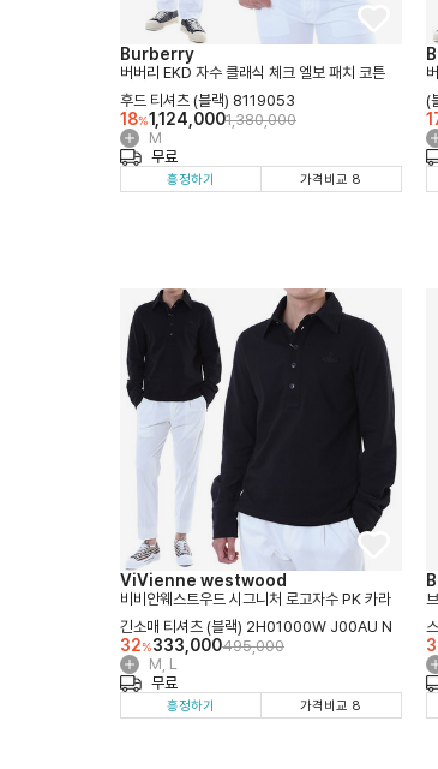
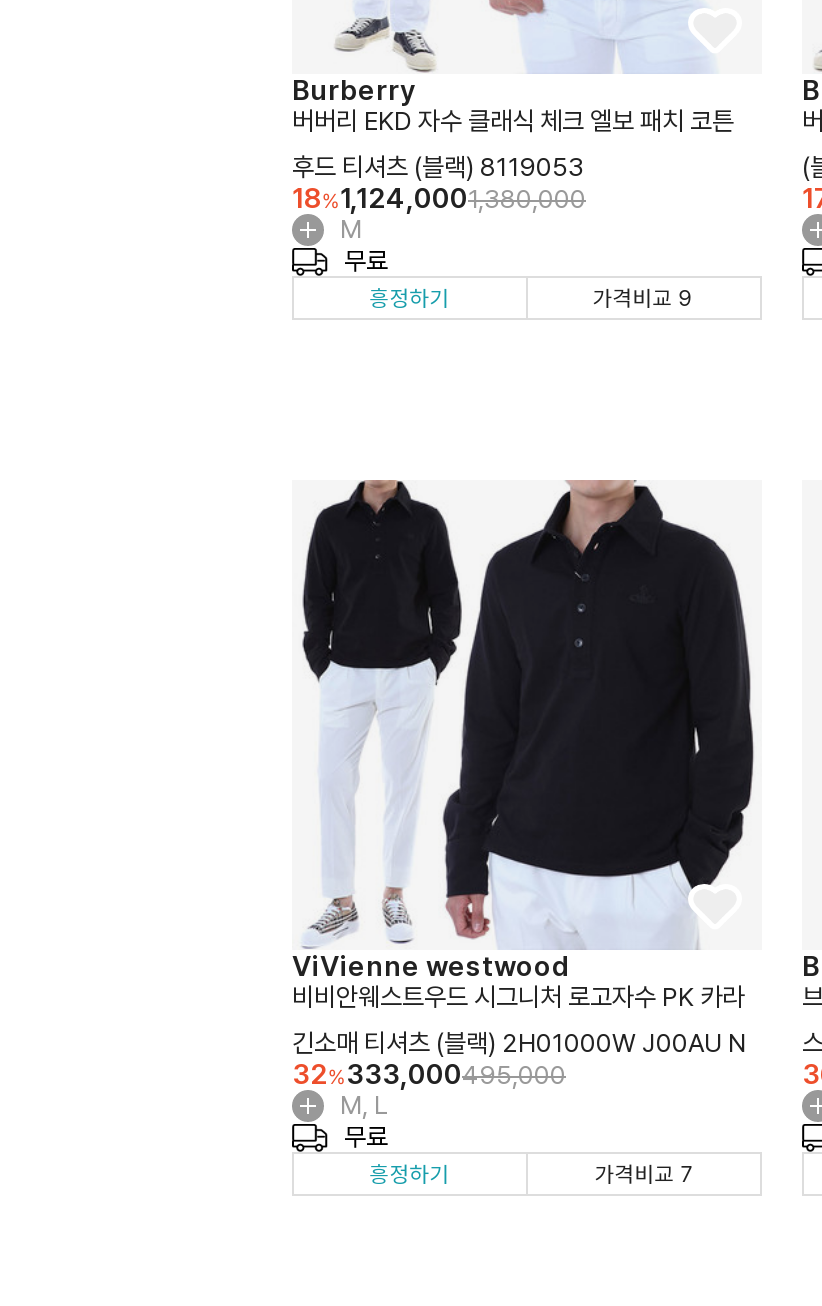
[300,171,361,187] 가격비교 8 -> [592,285,694,311] 가격비교 9
[300,698,361,713] 가격비교 8 -> [594,1161,692,1187] 가격비교 7

